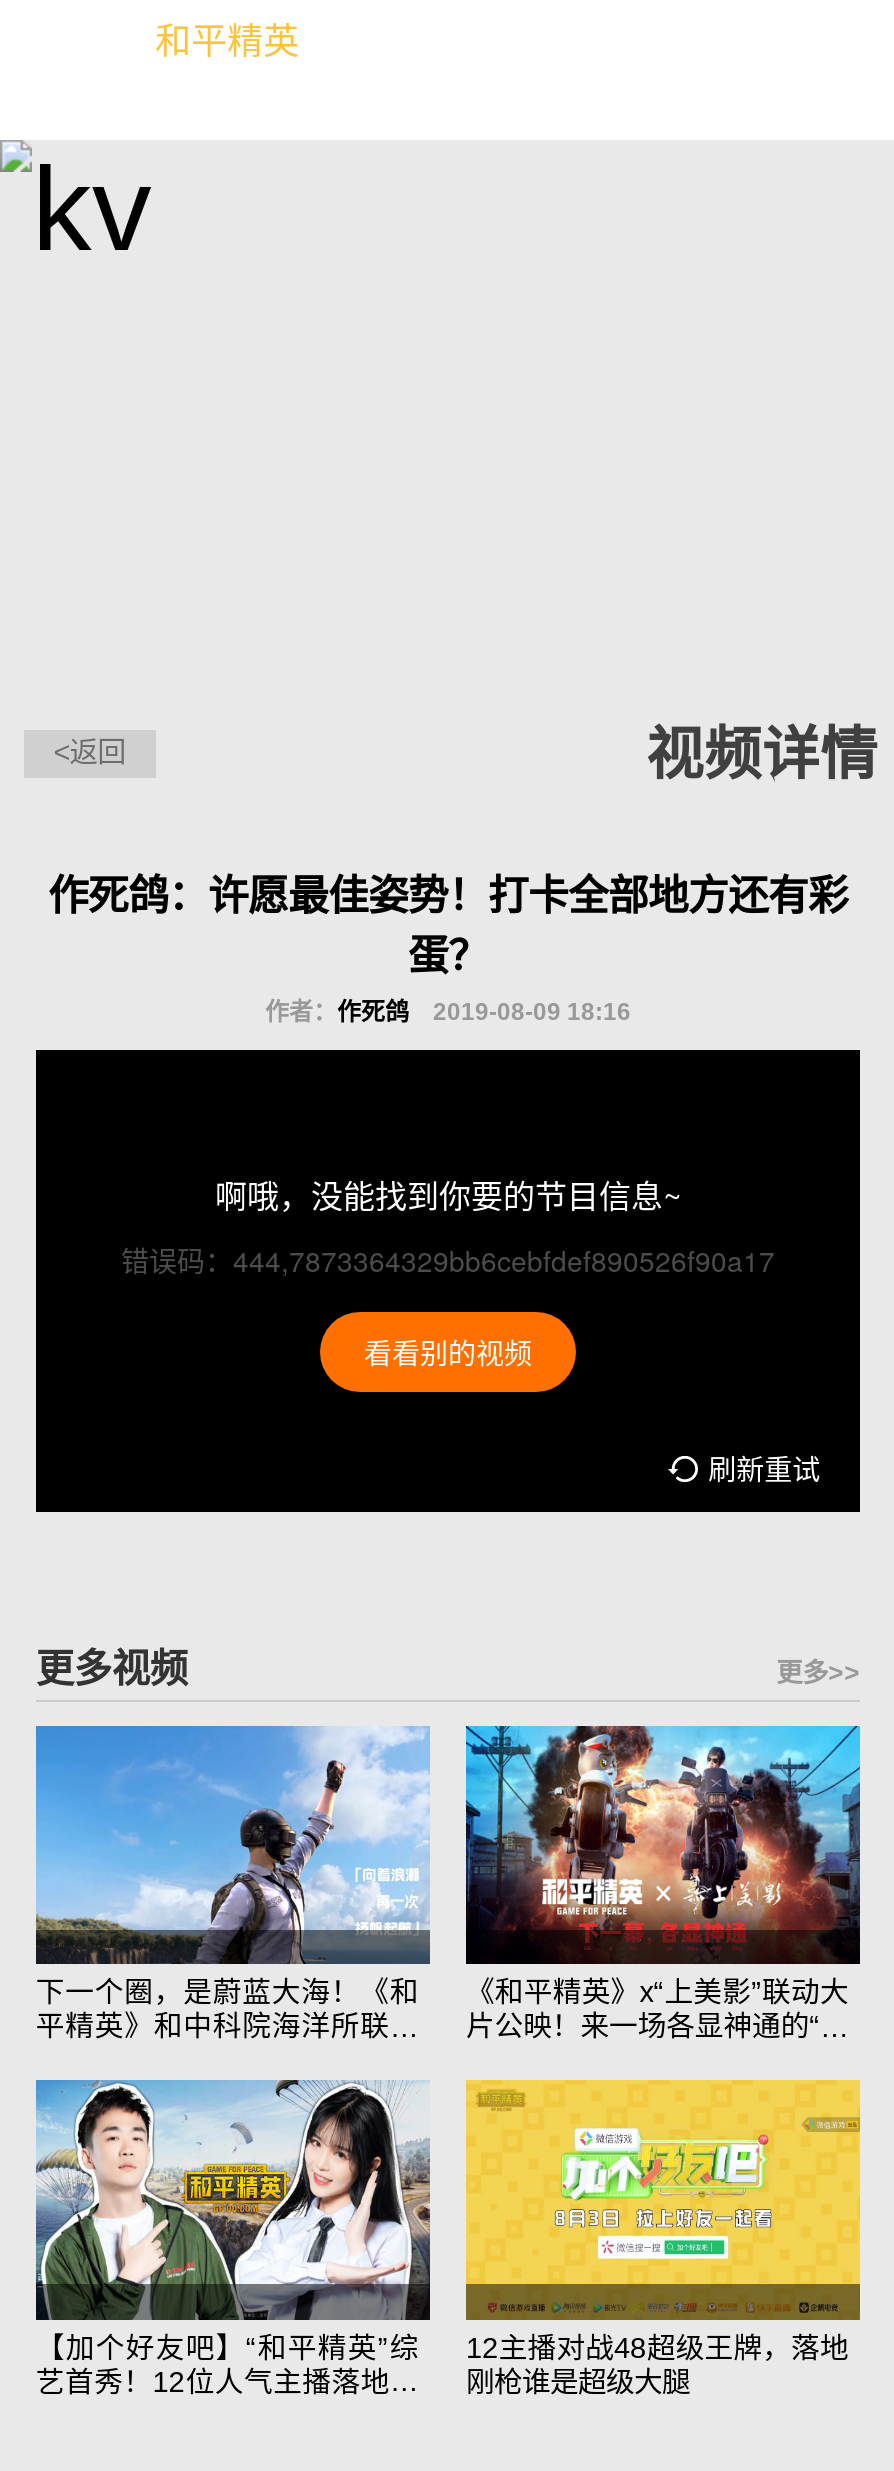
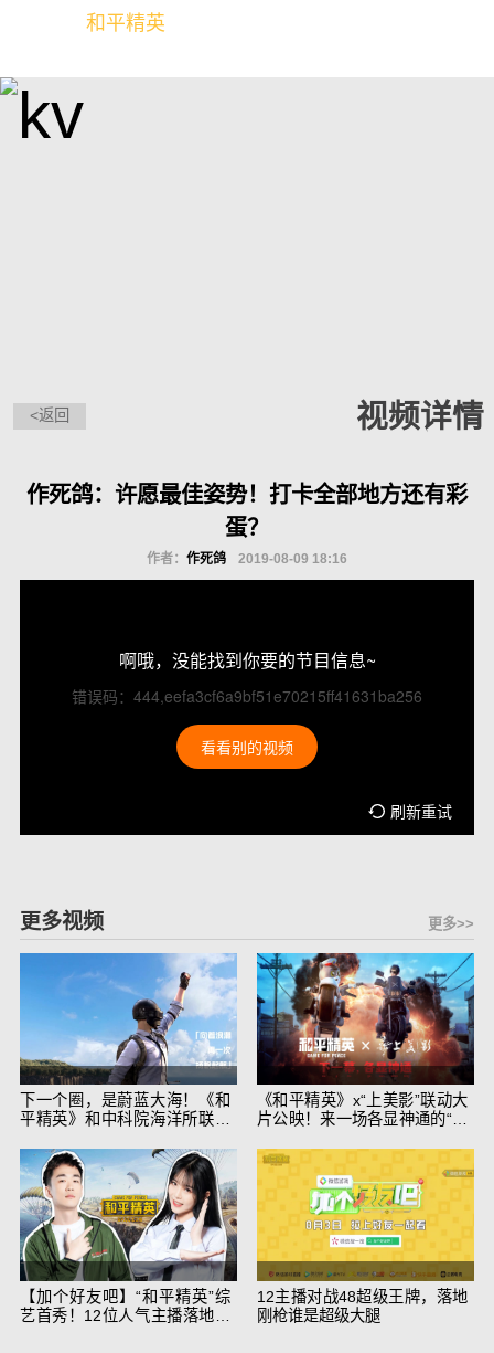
[121,1239,775,1279] 错误码：444,7873364329bb6cebfdef890526f90a17 -> [72,684,422,706] 错误码：444,eefa3cf6a9bf51e70215ff41631ba256

